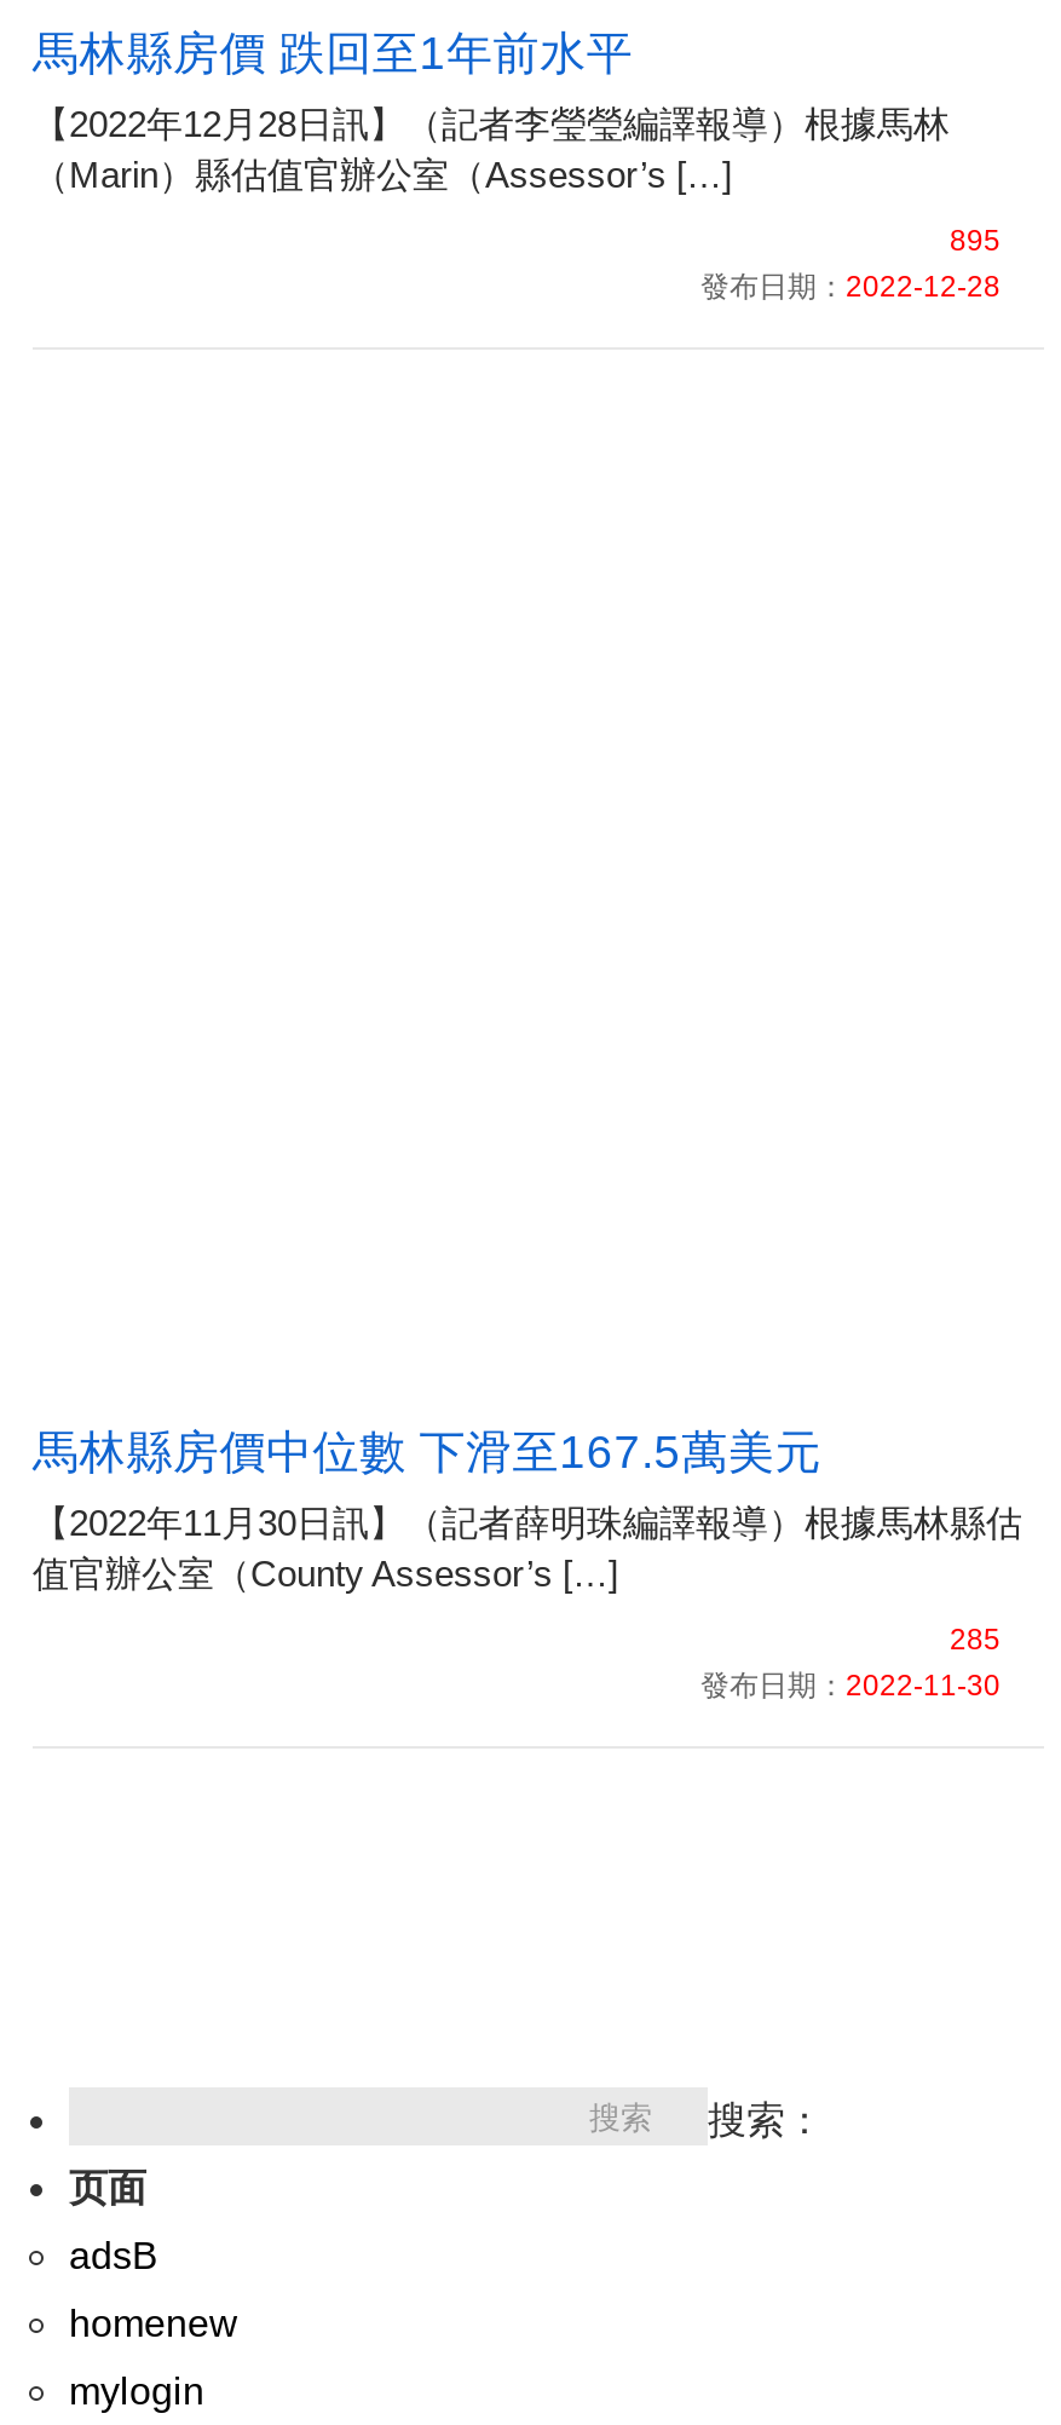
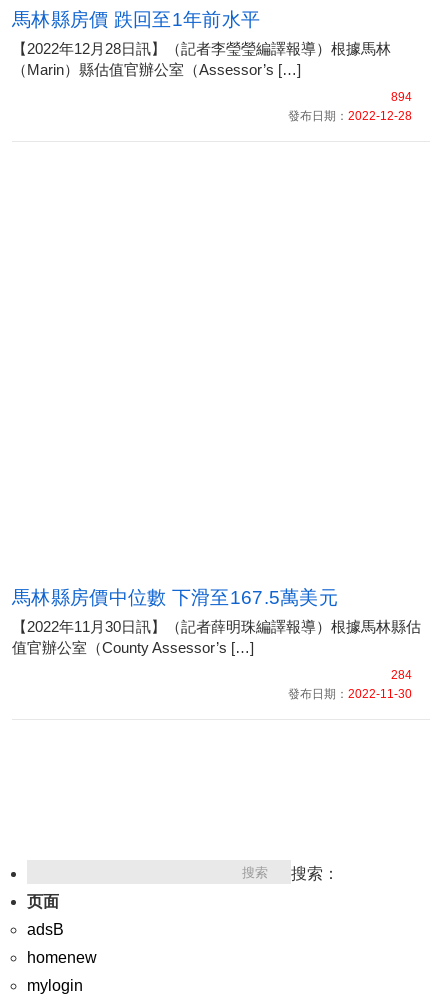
[950,224,1001,258] 895 -> [391,90,412,104] 894
[950,1623,1001,1657] 285 -> [391,668,412,682] 284

